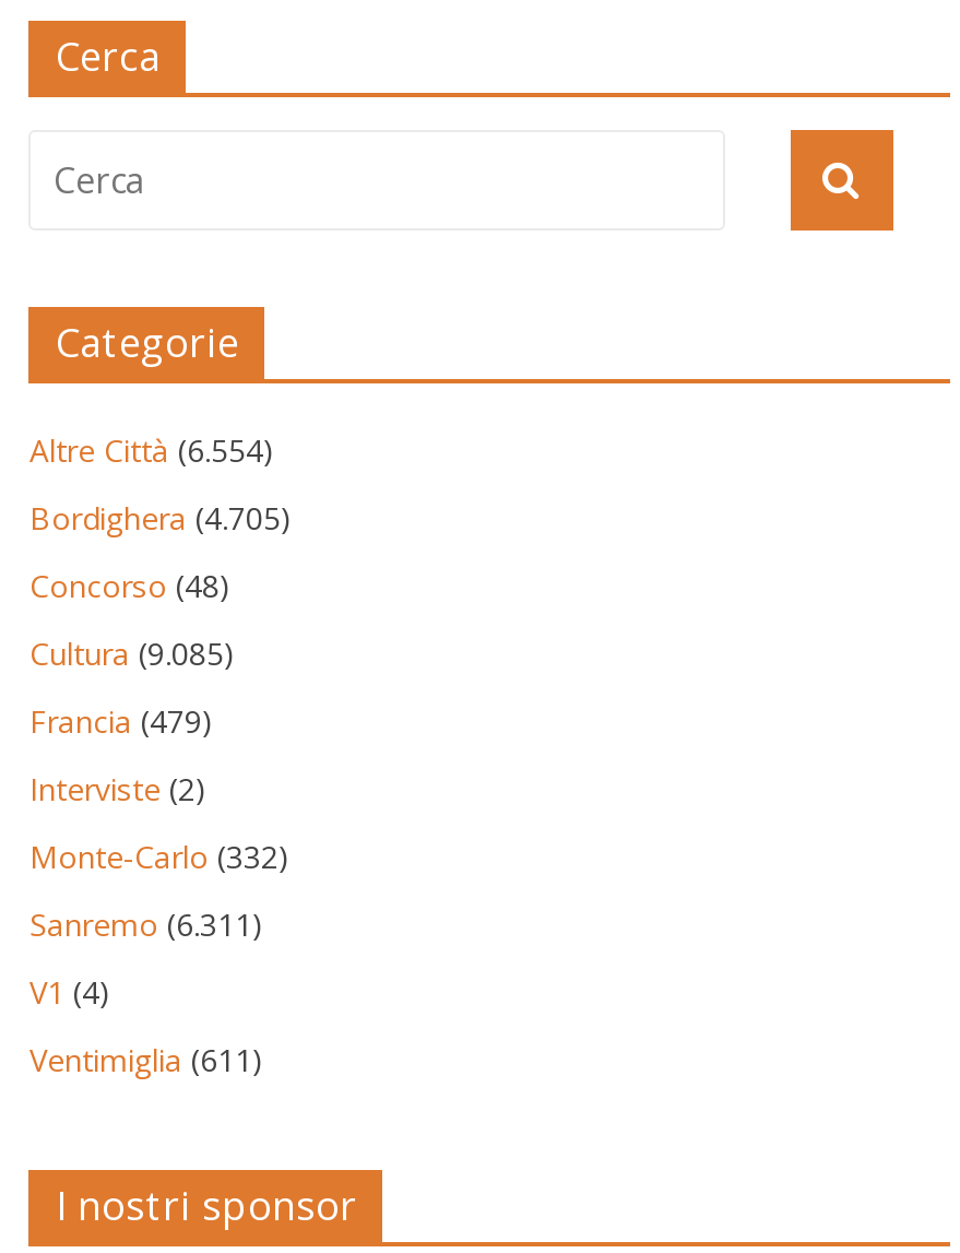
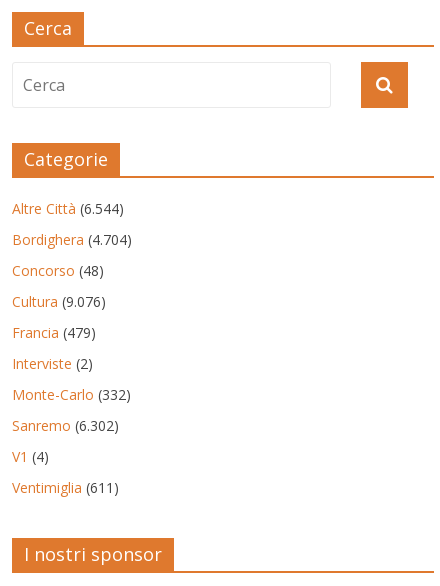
[29,429,274,471] Altre Città (6.554) -> [12,199,124,218] Altre Città (6.544)
[29,497,291,538] Bordighera (4.705) -> [12,230,132,249] Bordighera (4.704)
[29,632,235,674] Cultura (9.085) -> [12,292,106,311] Cultura (9.076)
[29,903,263,945] Sanremo (6.311) -> [12,416,119,435] Sanremo (6.302)

